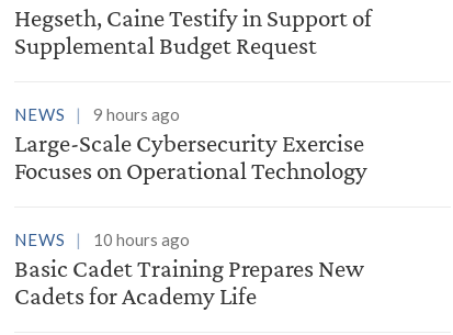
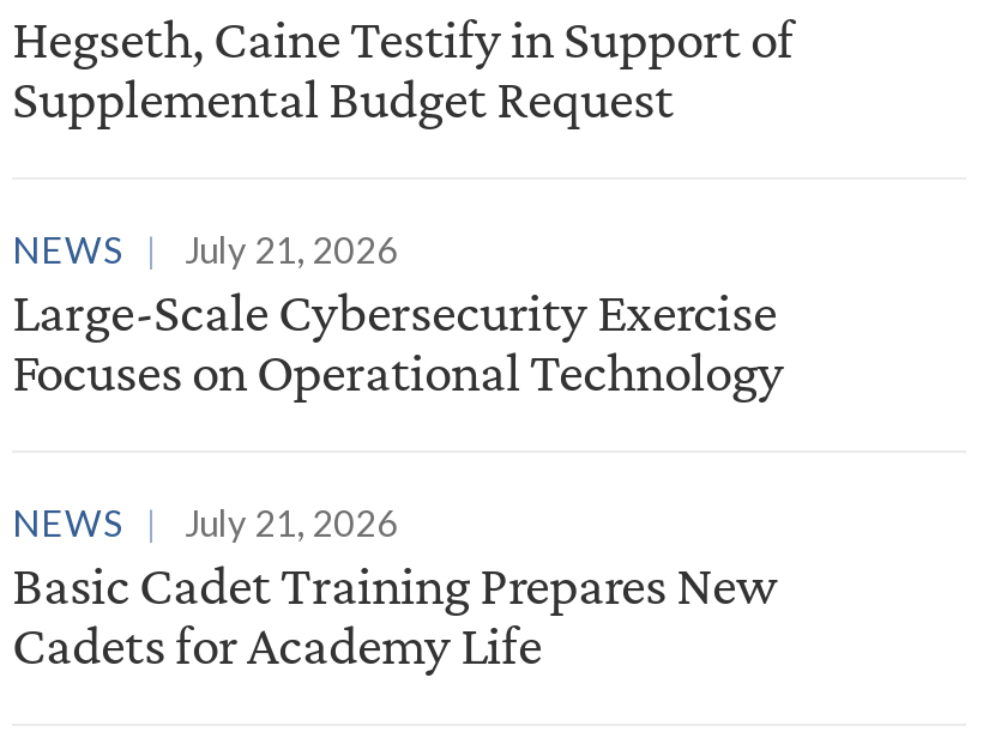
[14,105,180,124] NEWS 9 hours ago -> [12,228,398,271] NEWS July 21, 2026
[14,230,190,250] NEWS 10 hours ago -> [12,501,398,544] NEWS July 21, 2026

